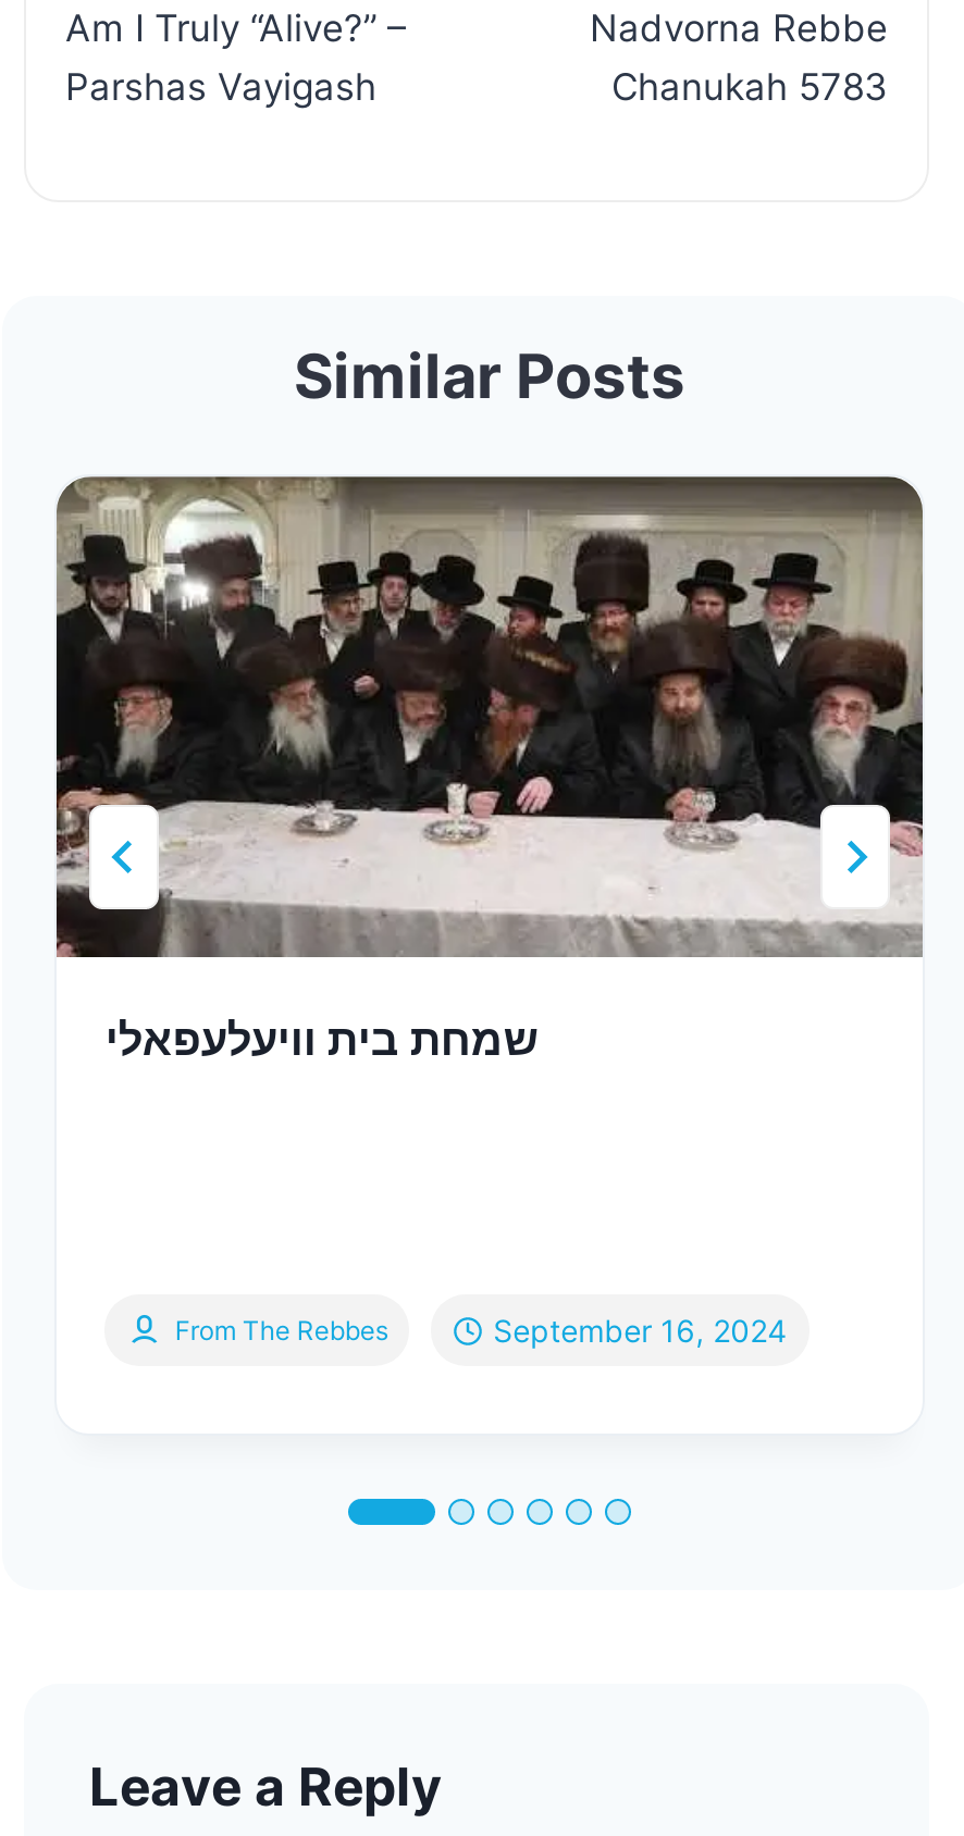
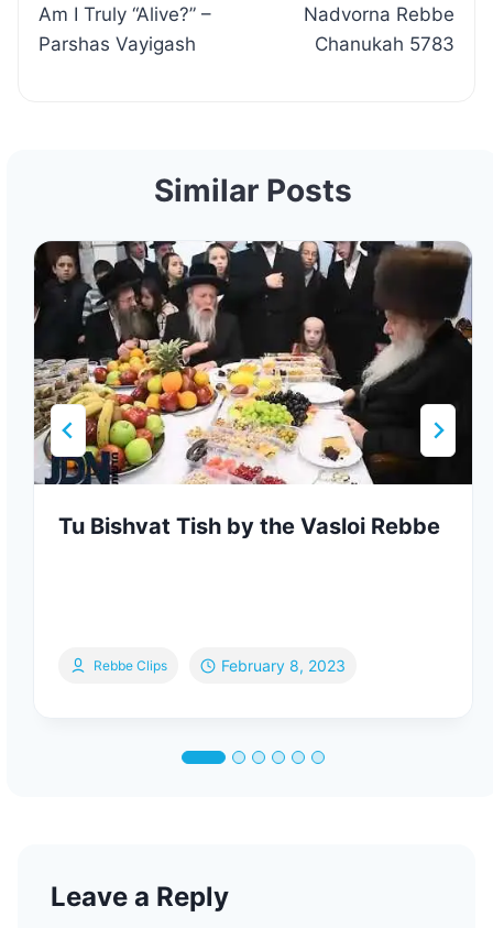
[54,474,925,1065] [image] | שמחת בית וויעלעפאלי -> [34,241,473,539] [image] | Tu Bishvat Tish by the Vasloi Rebbe
[175,1311,787,1348] From The Rebbes | September 16, 2024 -> [94,656,345,674] Rebbe Clips | February 8, 2023

